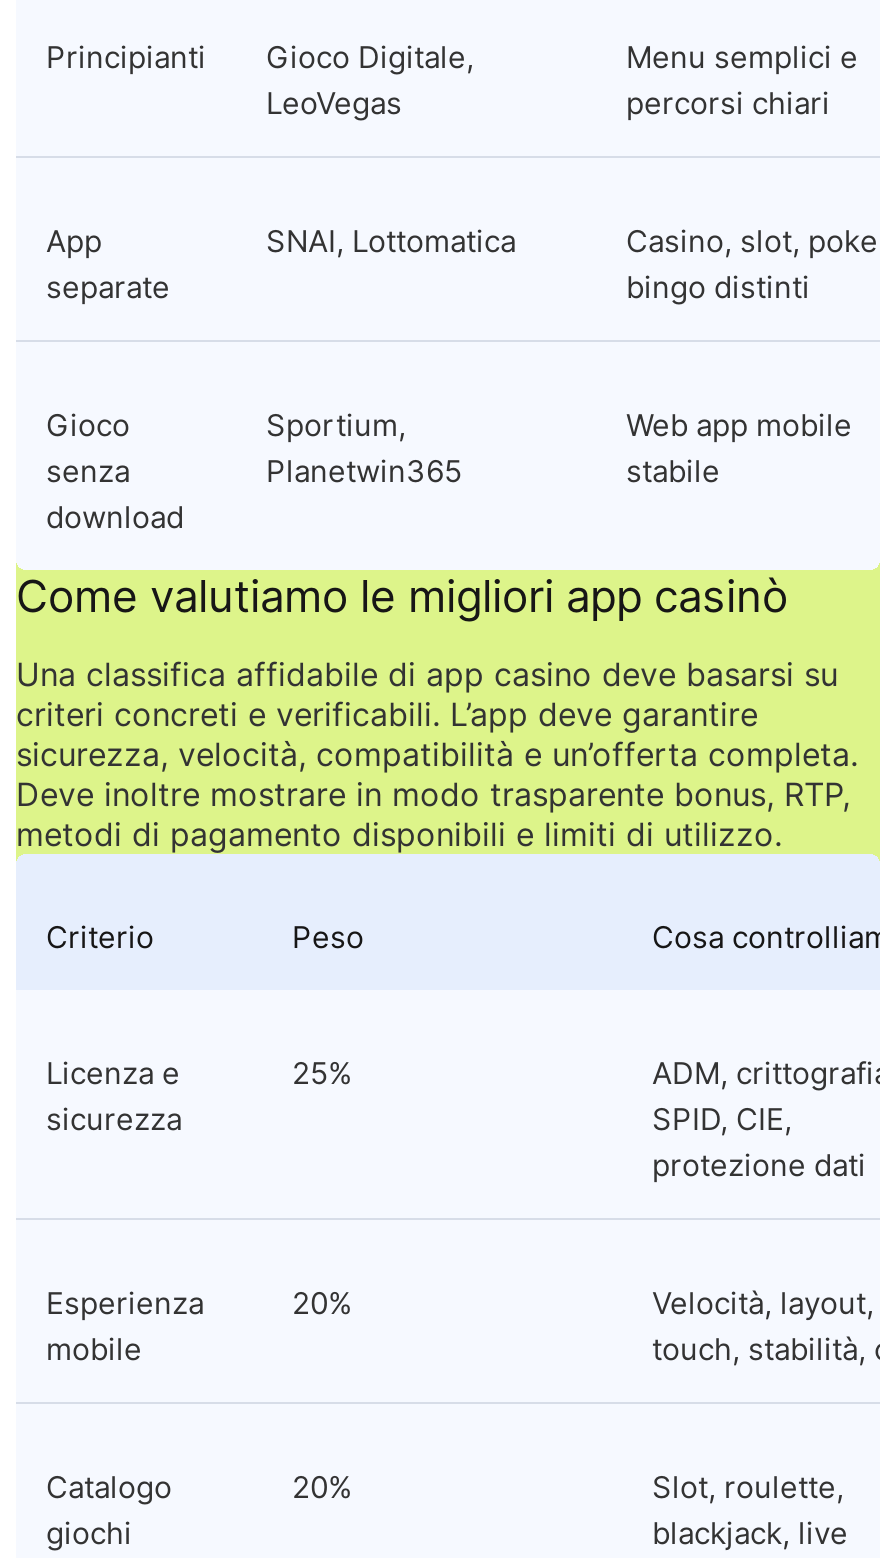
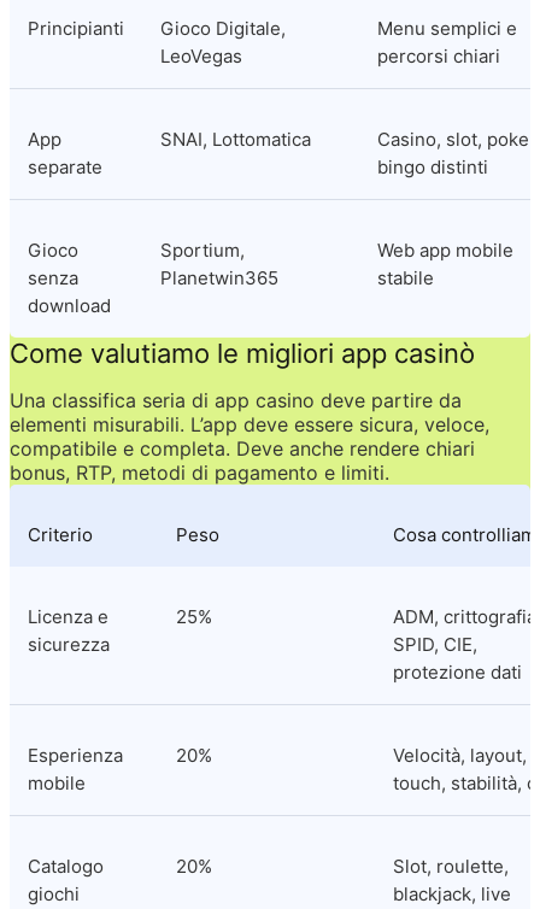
[16,654,858,854] Una classifica affidabile di app casino deve basarsi su | criteri concreti e verificabili. L’app deve garantire | sicurezza, velocità, compatibilità e un’offerta completa. | Deve inoltre mostrare in modo trasparente bonus, RTP, | metodi di pagamento disponibili e limiti di utilizzo. -> [10,388,489,485] Una classifica seria di app casino deve partire da | elementi misurabili. L’app deve essere sicura, veloce, | compatibile e completa. Deve anche rendere chiari | bonus, RTP, metodi di pagamento e limiti.

